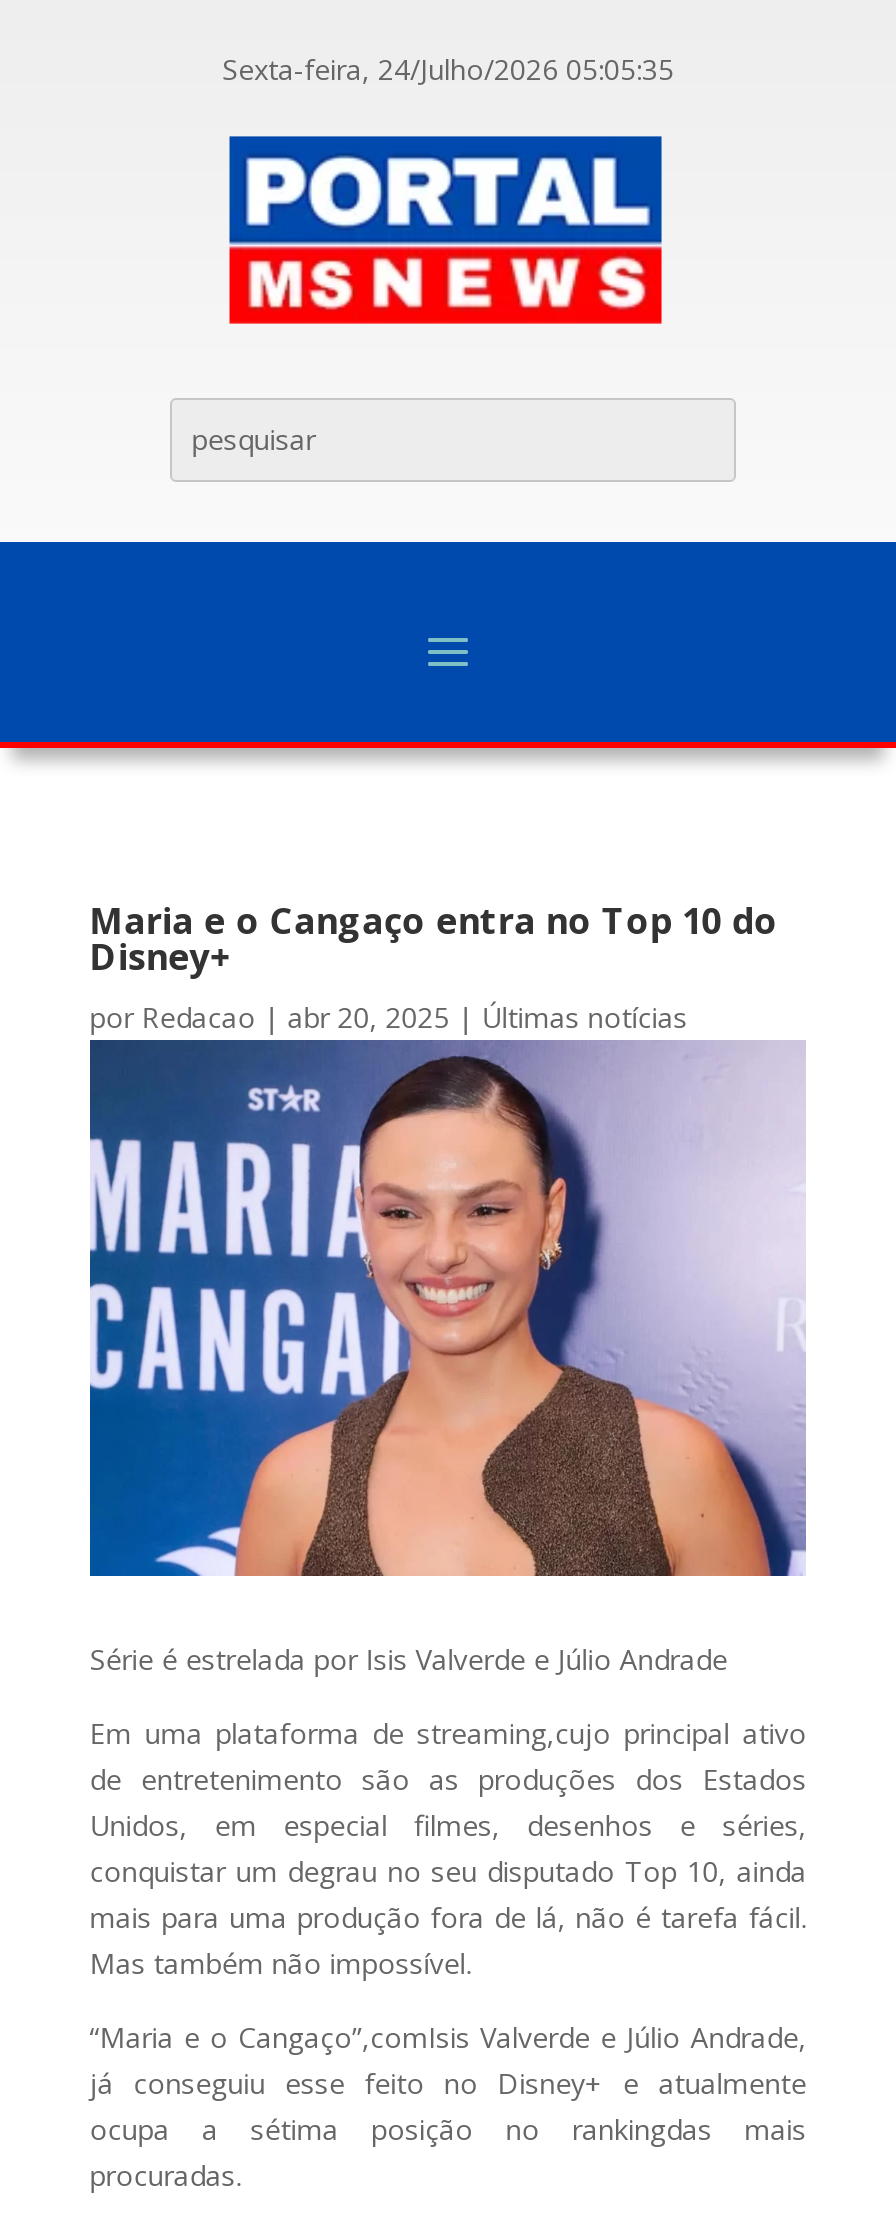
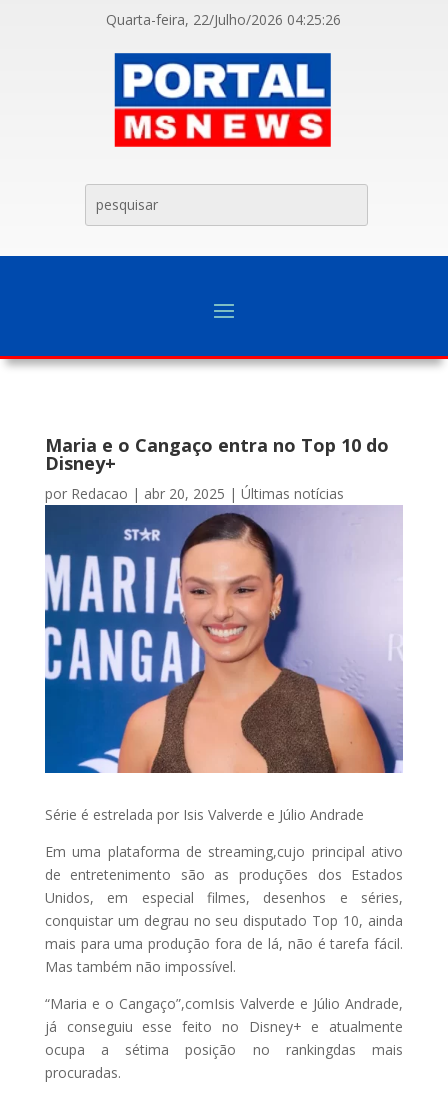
[222,50,674,88] Sexta-feira, 24/Julho/2026 05:05:35 -> [106,10,341,29] Quarta-feira, 22/Julho/2026 04:25:26

